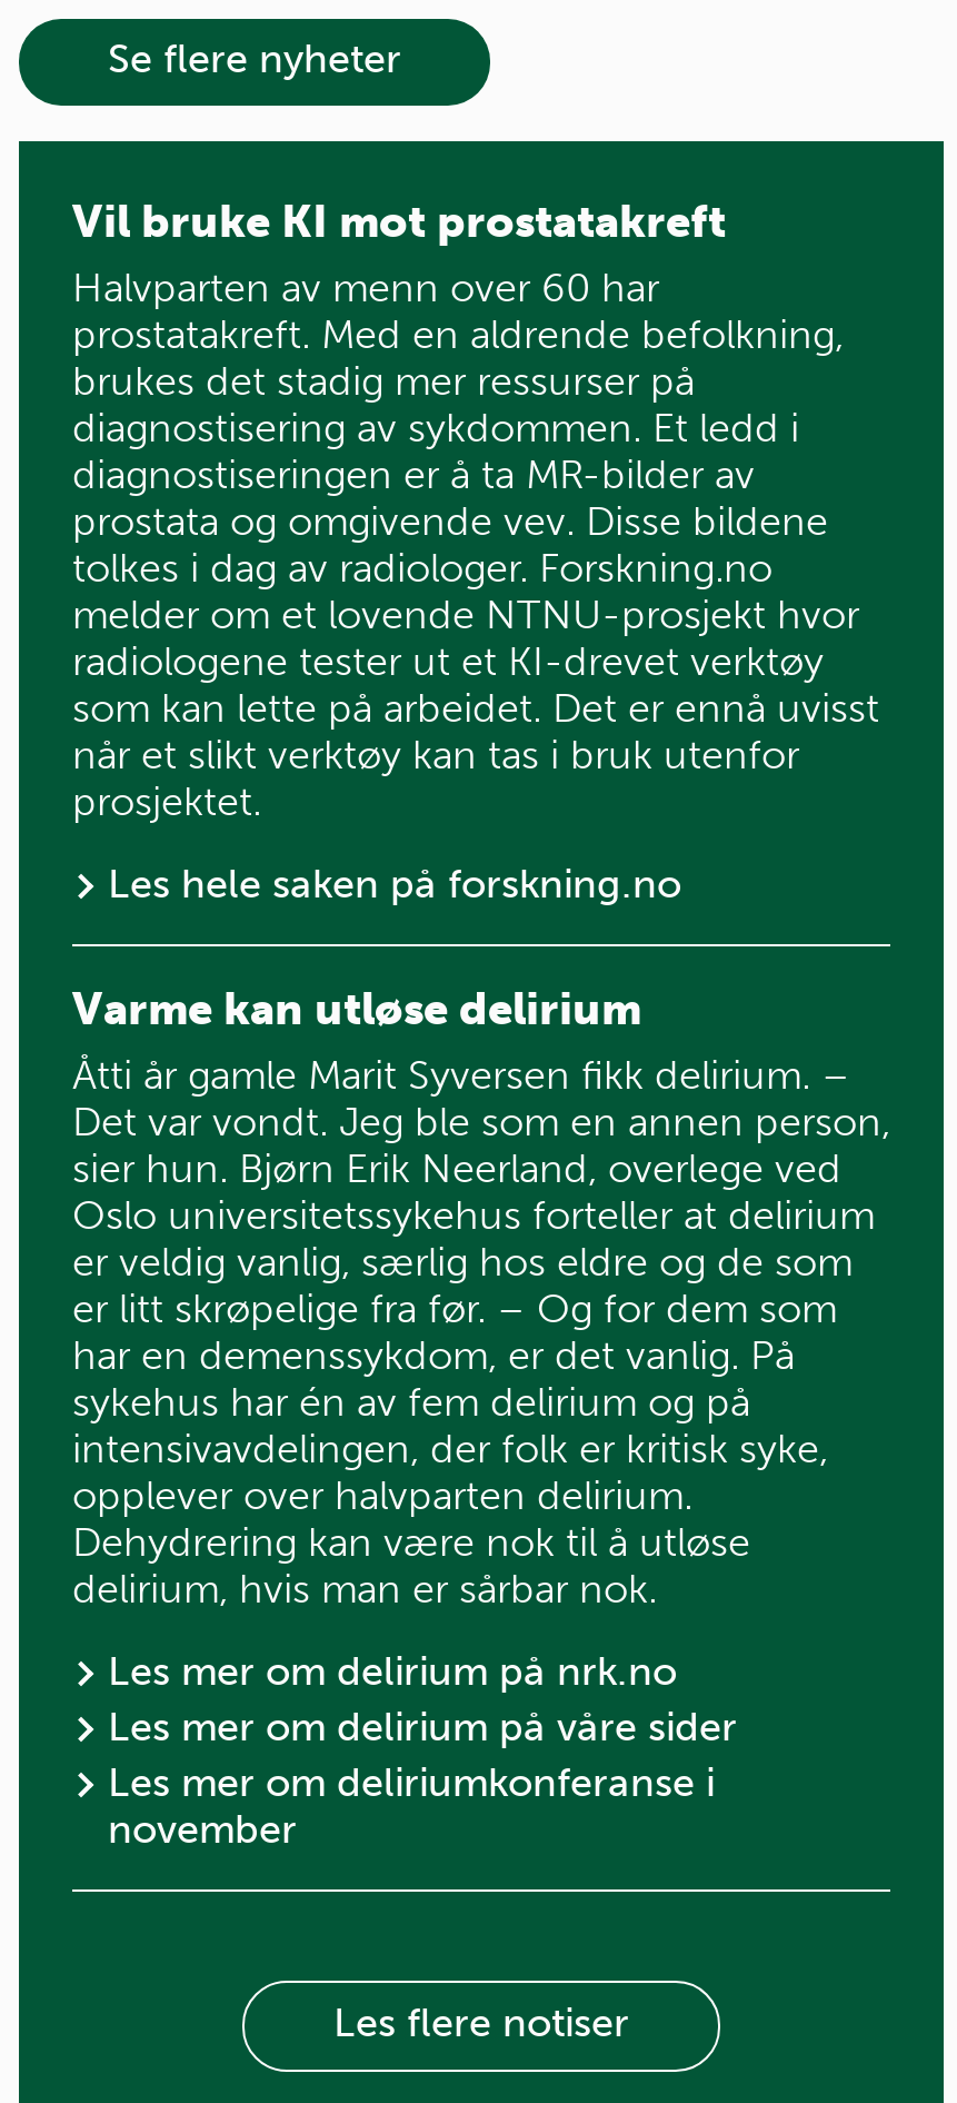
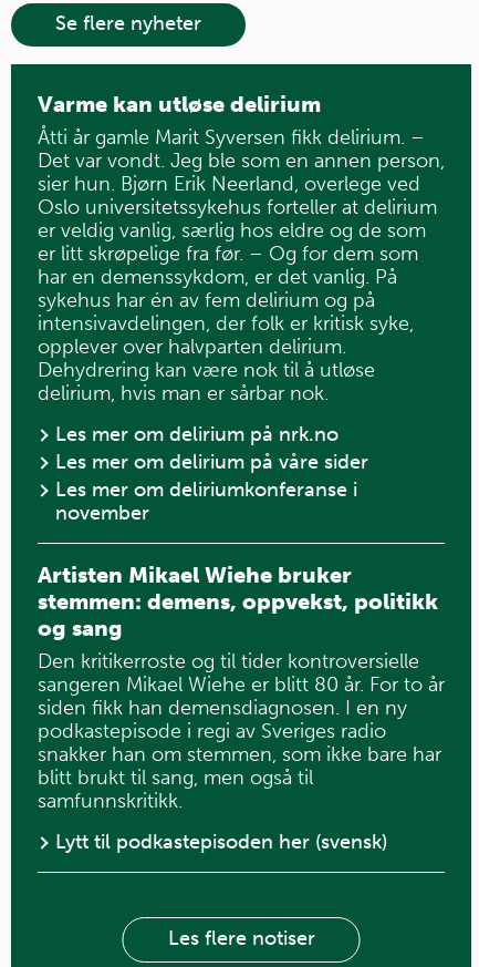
[72,195,879,909] Vil bruke KI mot prostatakreft | Halvparten av menn over 60 har | prostatakreft. Med en aldrende befolkning, | brukes det stadig mer ressurser på | diagnostisering av sykdommen. Et ledd i | diagnostiseringen er å ta MR-bilder av | prostata og omgivende vev. Disse bildene | tolkes i dag av radiologer. Forskning.no | melder om et lovende NTNU-prosjekt hvor | radiologene tester ut et KI-drevet verktøy | som kan lette på arbeidet. Det er ennå uvisst | når et slikt verktøy kan tas i bruk utenfor | prosjektet. | Les hele saken på forskning.no -> none
moved [72,982,890,1854] -> [38,91,445,525]: Varme kan utløse delirium | Åtti år gamle Marit Syversen fikk delirium. – | Det var vondt. Jeg ble som en annen person, | ... | Les mer om deliriumkonferanse i | november
none -> [38,562,445,854] Artisten Mikael Wiehe bruker | stemmen: demens, oppvekst, politikk | og sang | Den kritikerroste og til tider kontroversielle | sangeren Mikael Wiehe er blitt 80 år. For to år | siden fikk han demensdiagnosen. I en ny | podkastepisode i regi av Sveriges radio | snakker han om stemmen, som ikke bare har | blitt brukt til sang, men også til | samfunnskritikk. | Lytt til podkastepisoden her (svensk)

